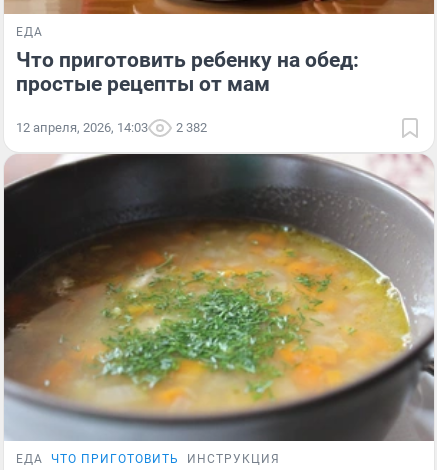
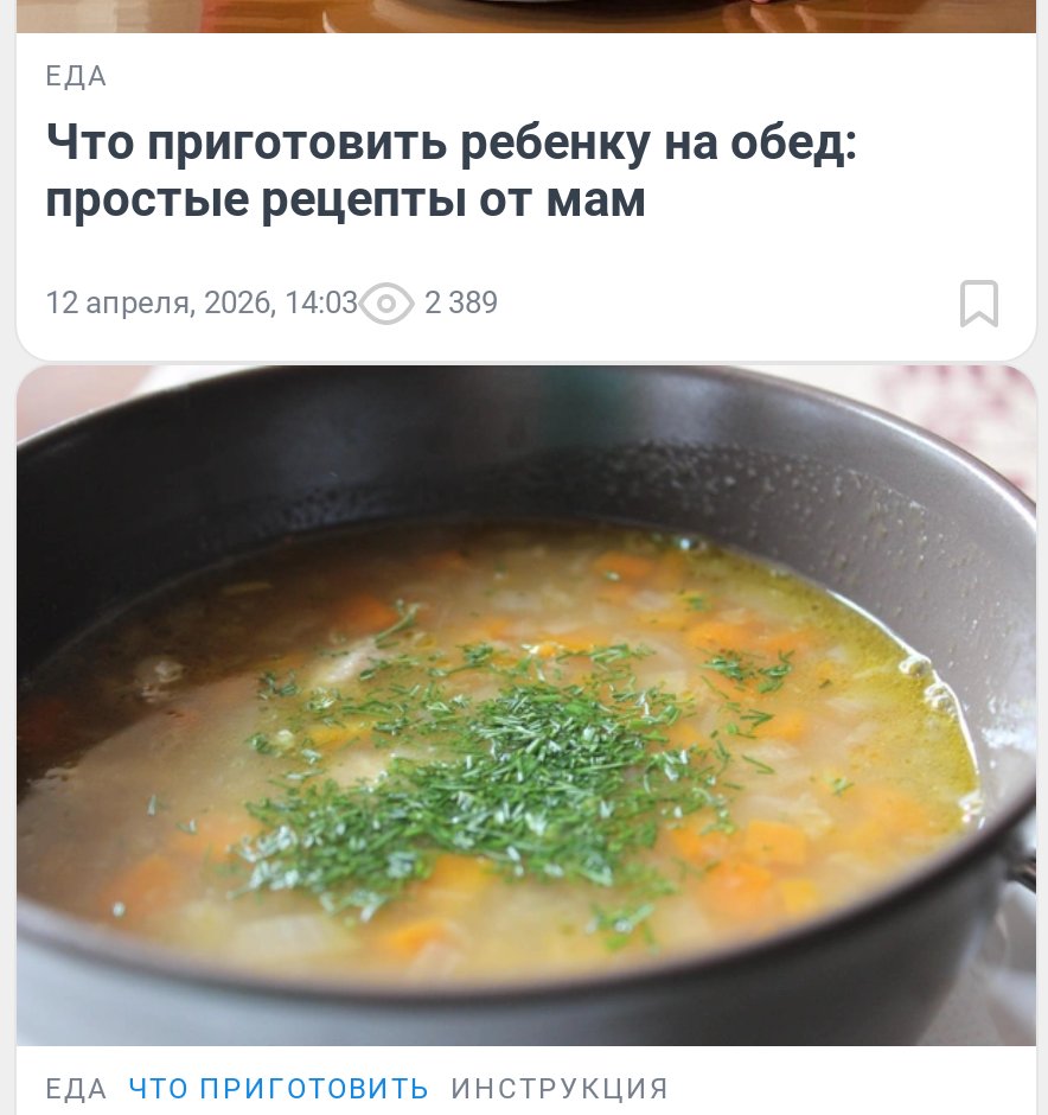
[16,120,207,135] 12 апреля, 2026, 14:03 2 382 -> [45,285,498,321] 12 апреля, 2026, 14:03 2 389

